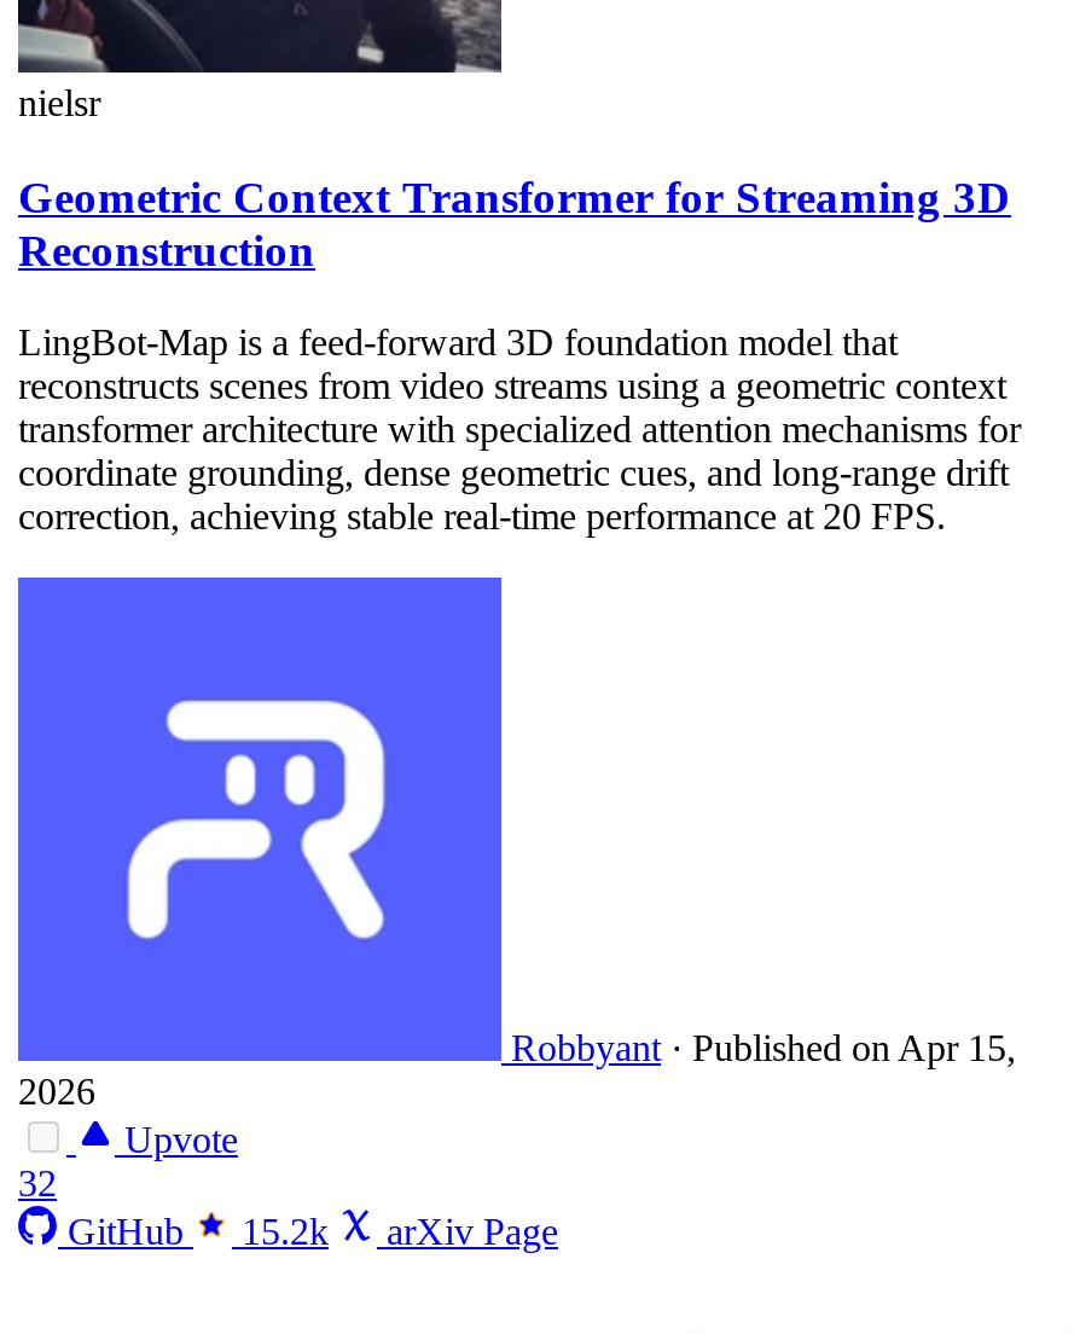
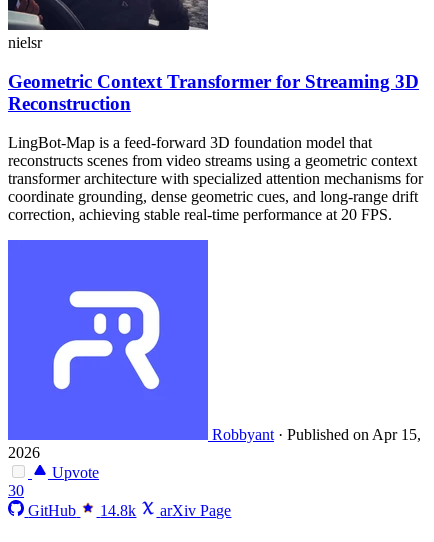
[18,1164,57,1205] 32 -> [8,481,24,498] 30
[68,1212,558,1253] GitHub 15.2k arXiv Page -> [28,501,231,518] GitHub 14.8k arXiv Page

